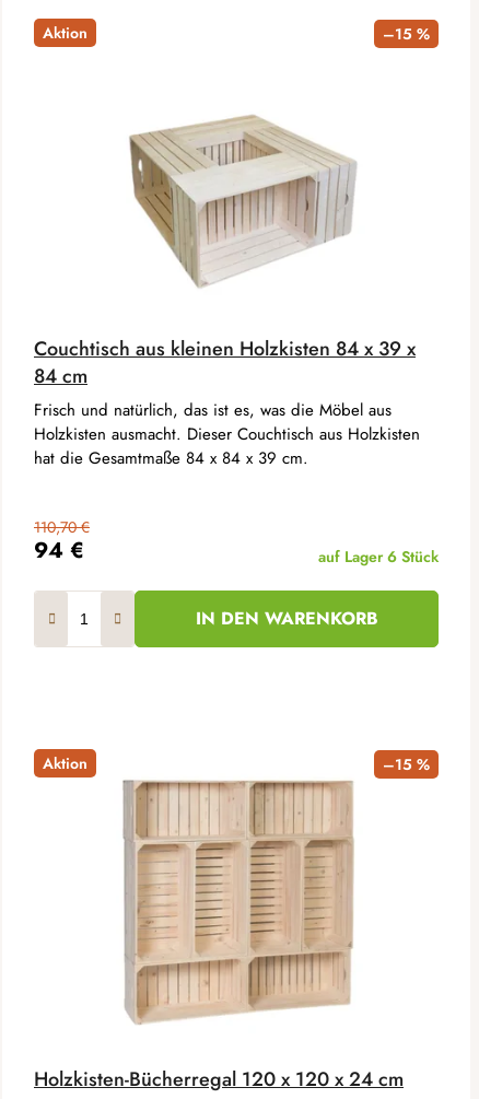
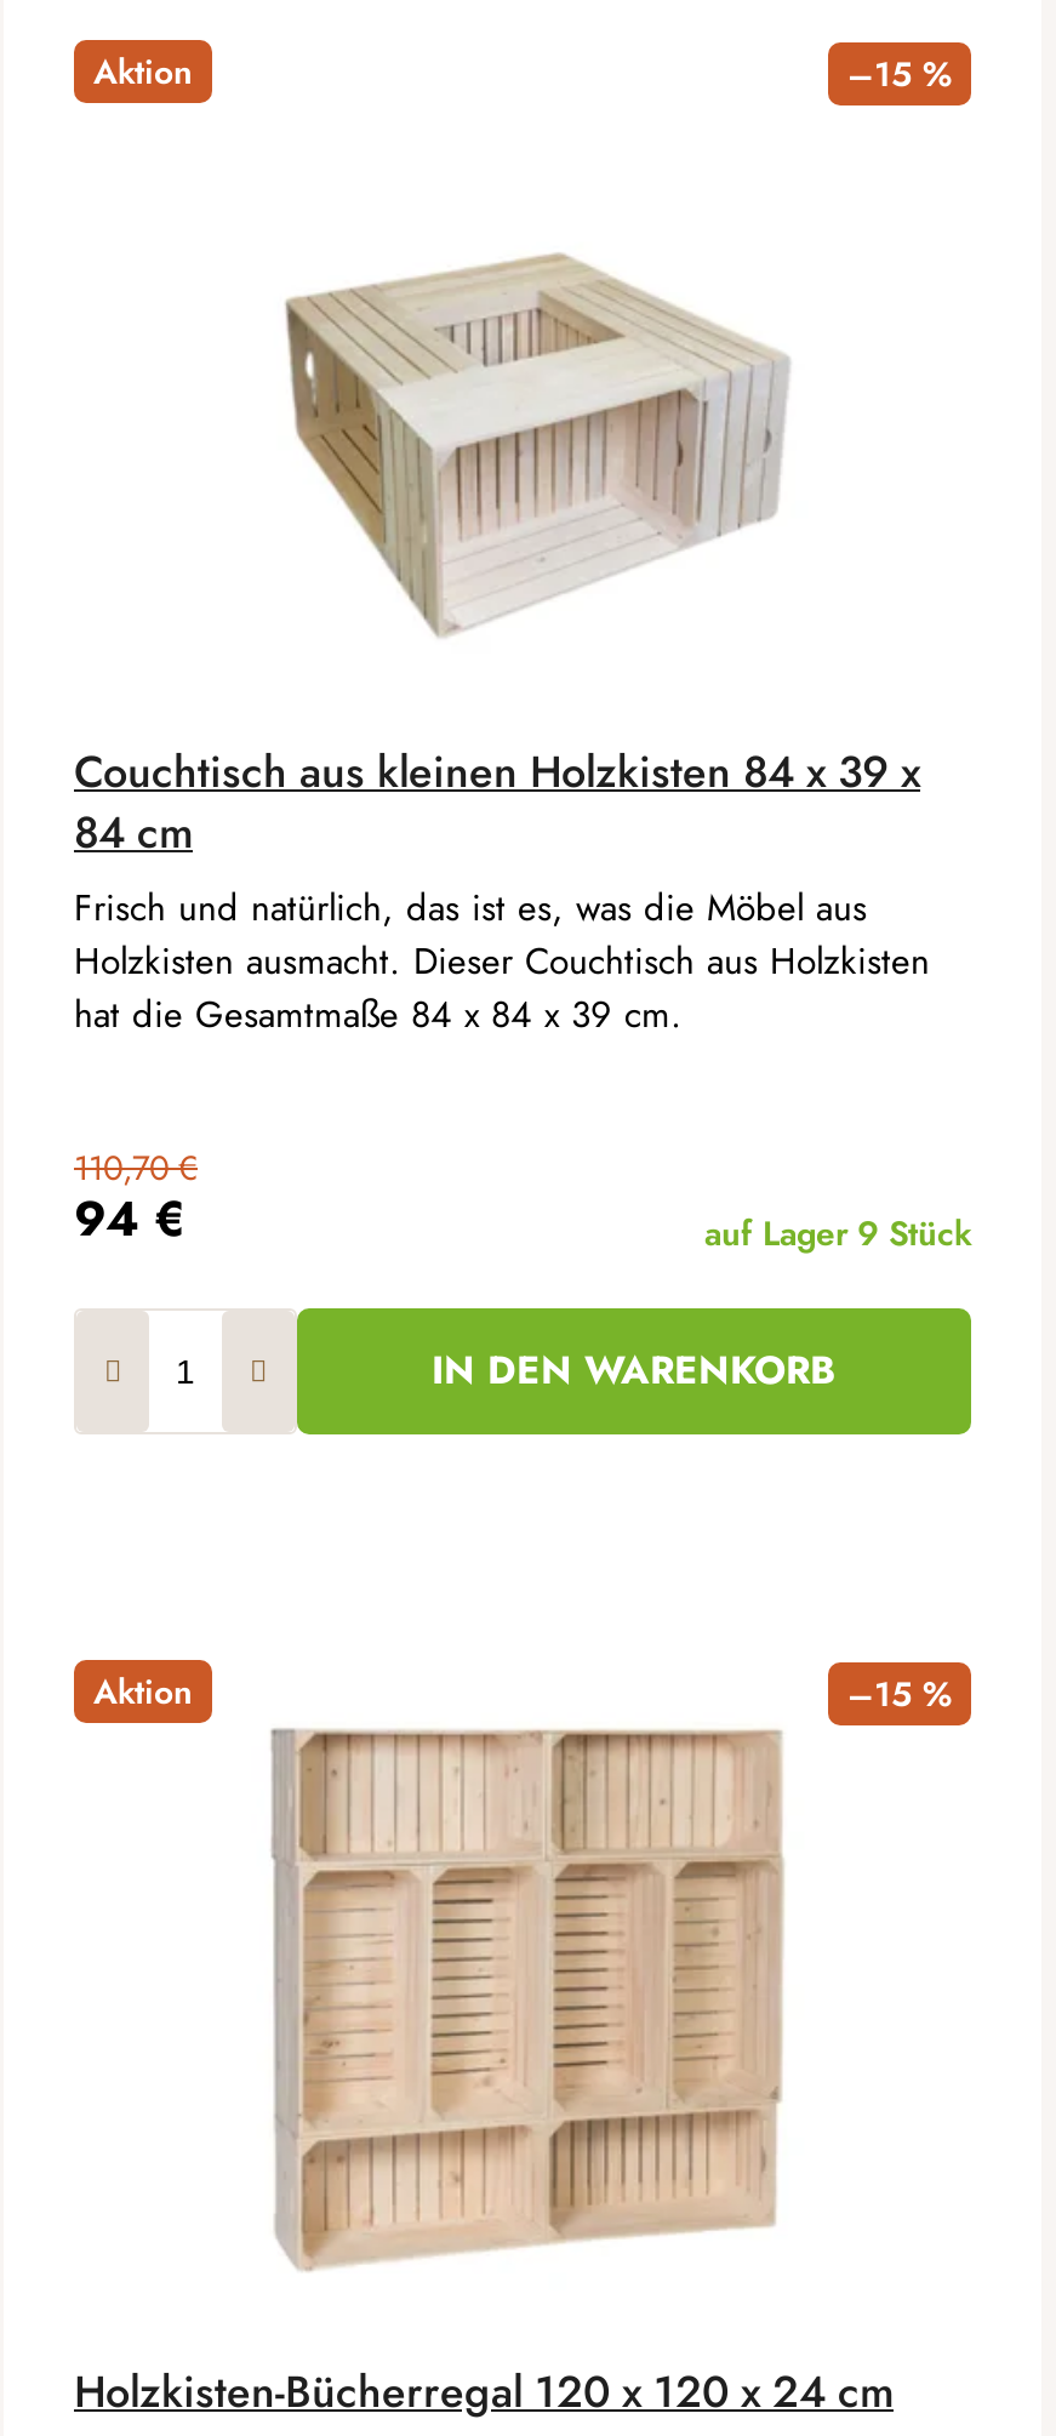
[318,546,439,568] auf Lager 6 Stück -> [704,1209,971,1257] auf Lager 9 Stück

